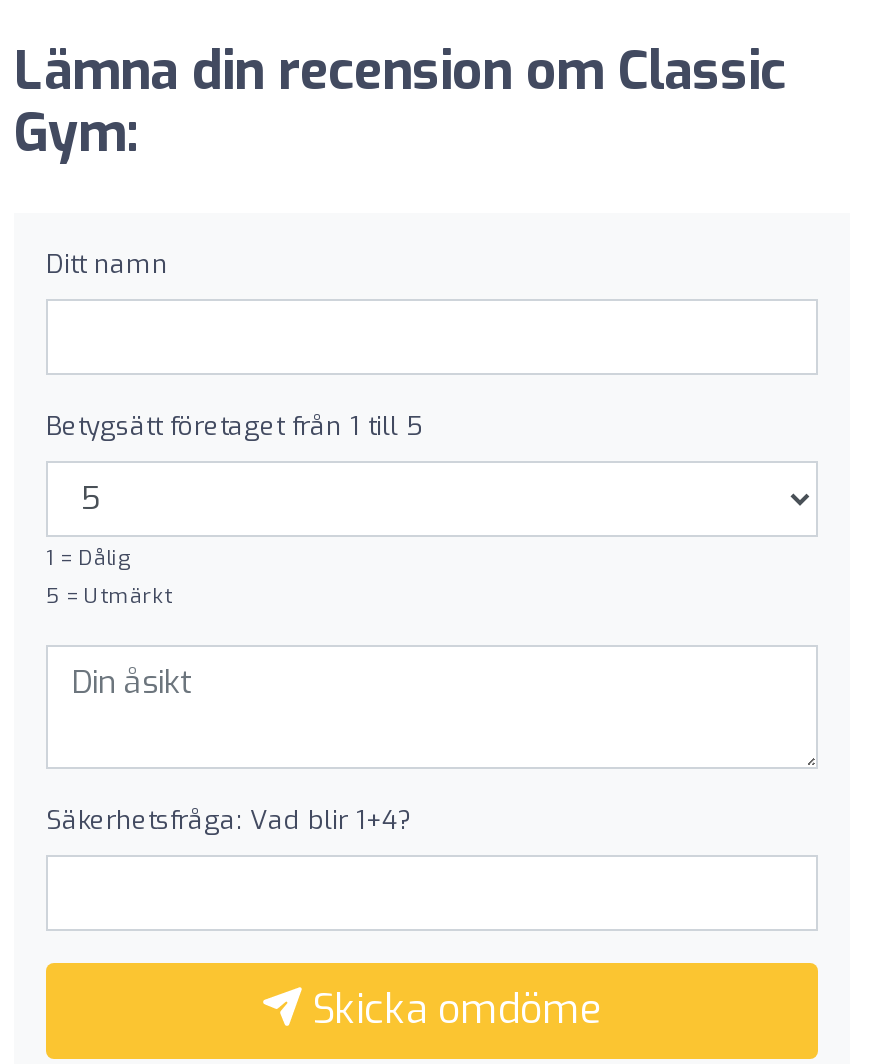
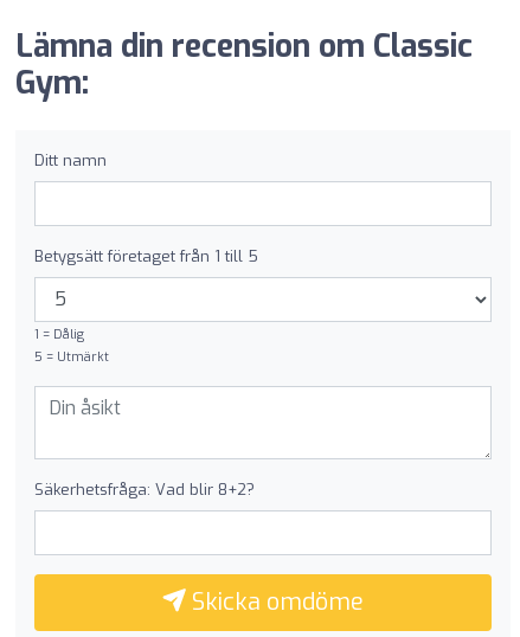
[46,803,412,837] Säkerhetsfråga: Vad blir 1+4? -> [34,479,255,499] Säkerhetsfråga: Vad blir 8+2?

